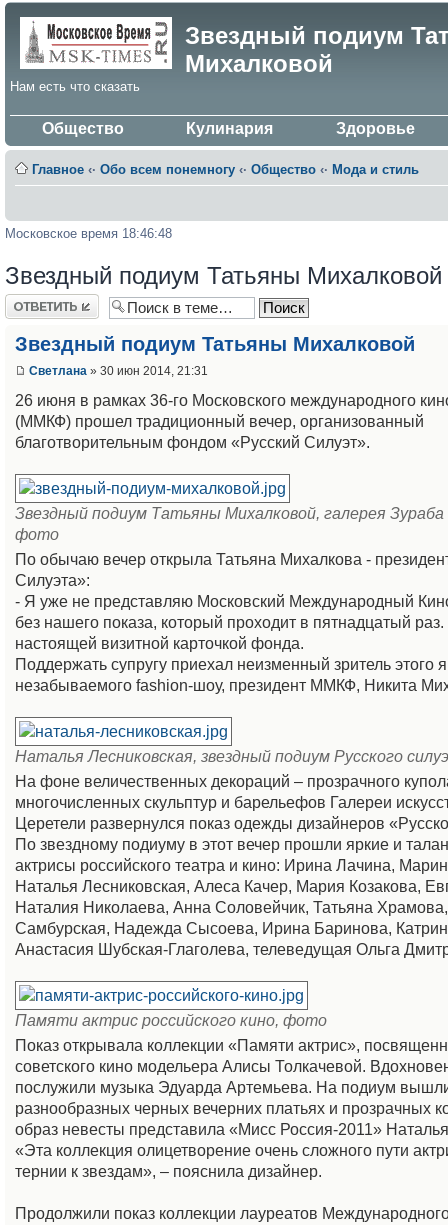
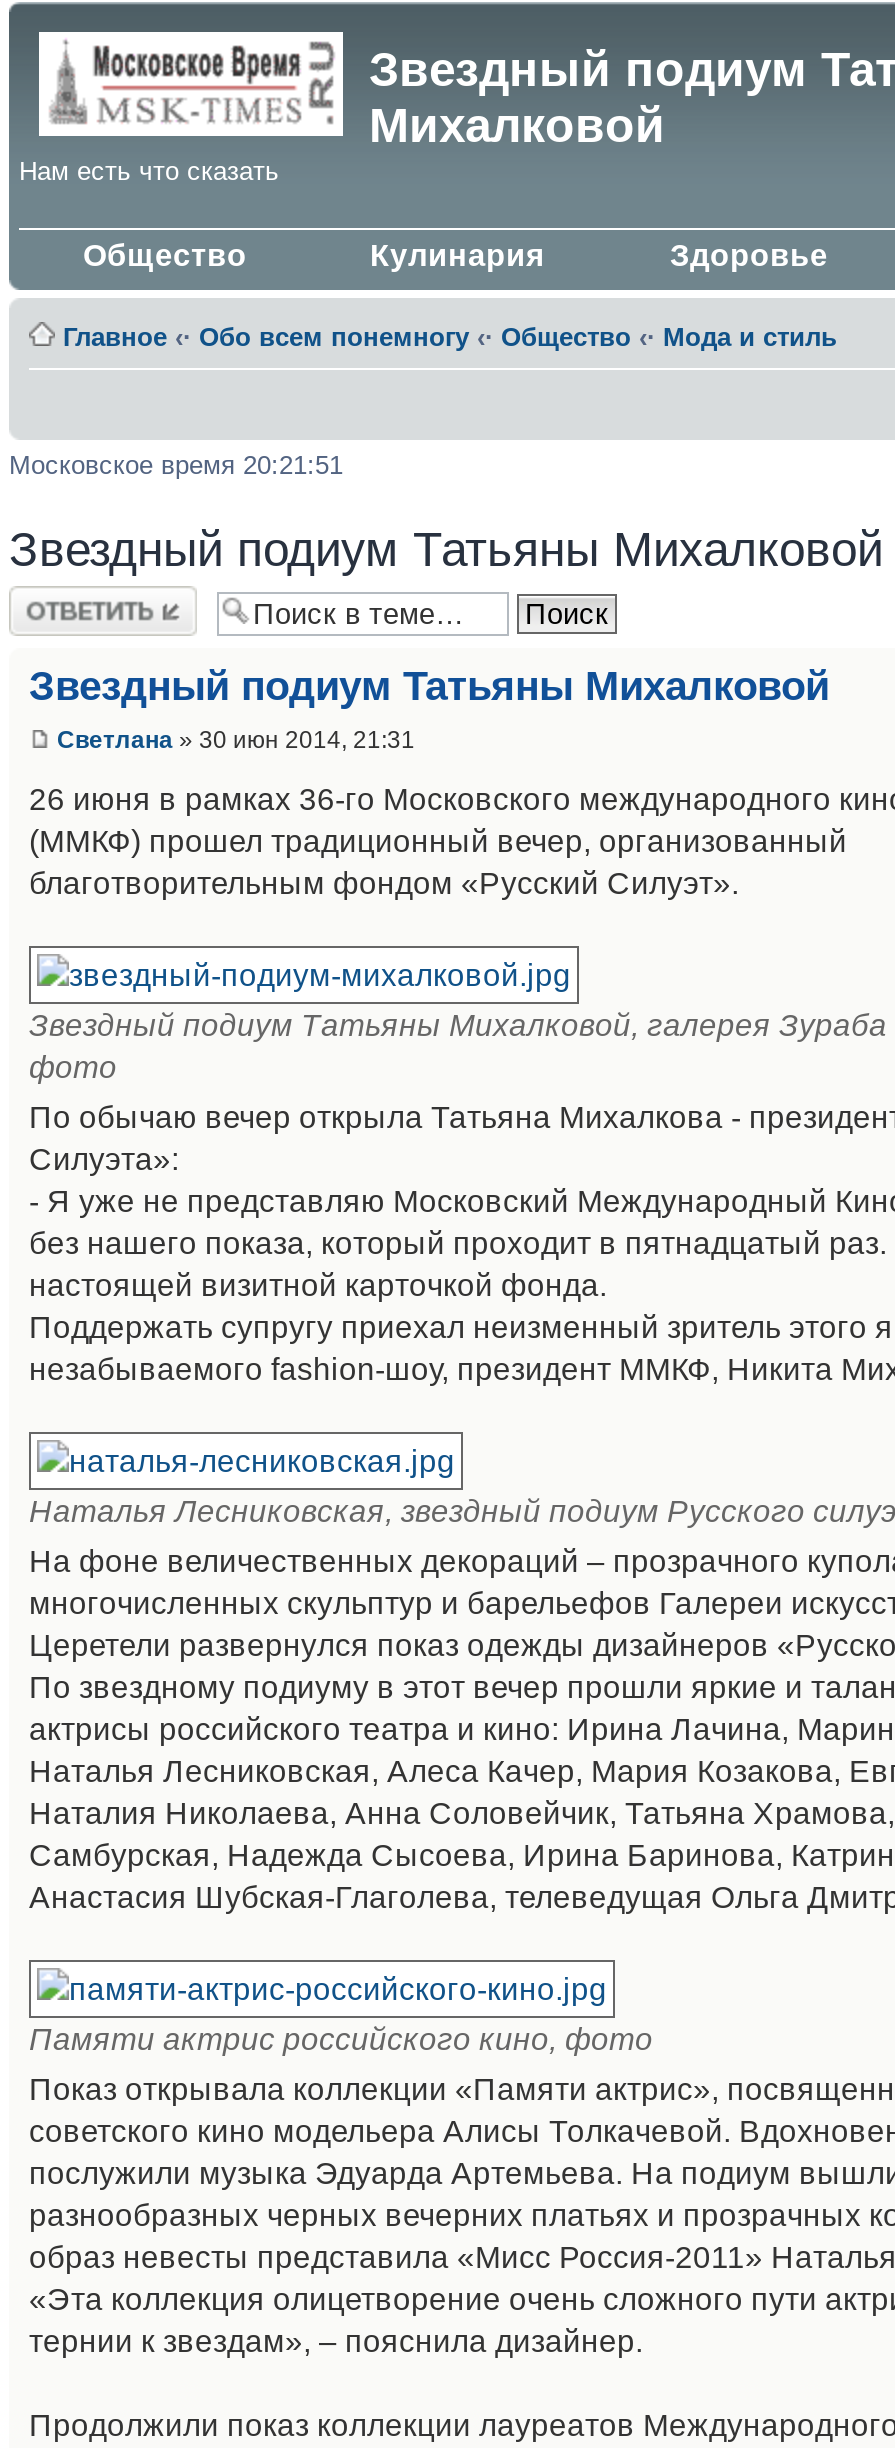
[5,226,172,241] Московское время 18:46:48 -> [9,450,343,480] Московское время 20:21:51

